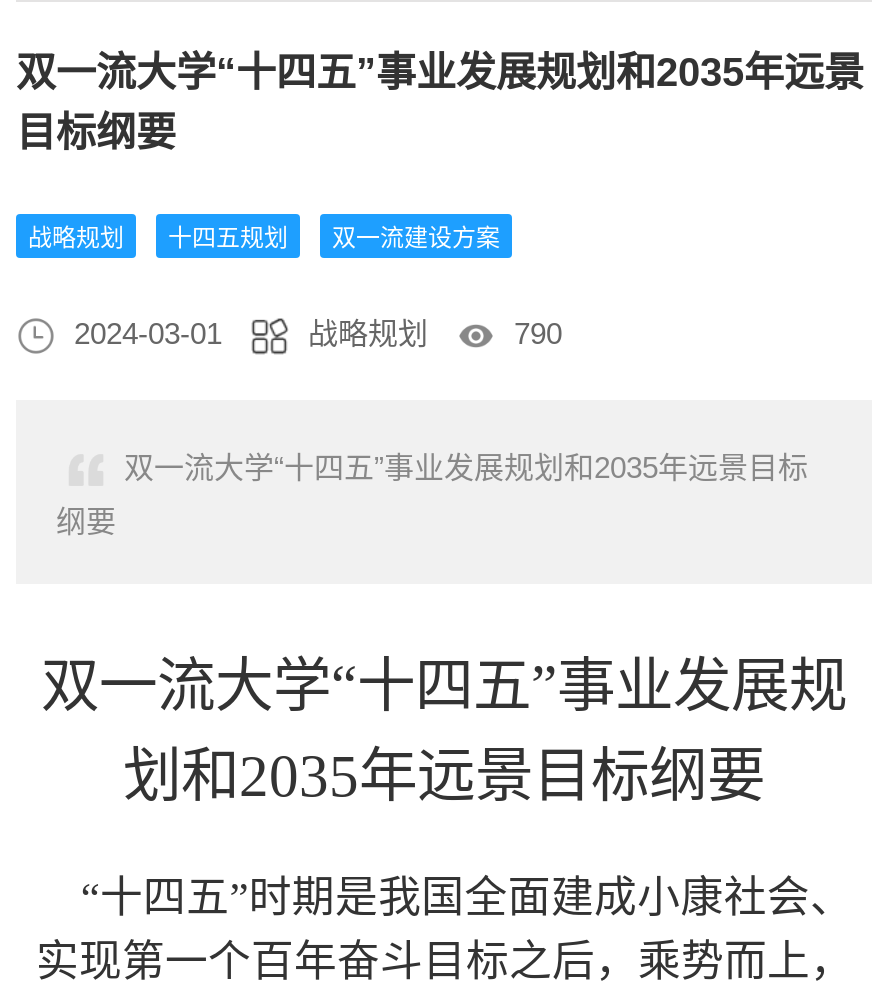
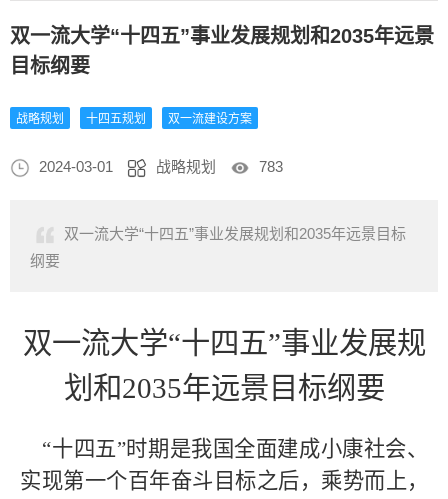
[514,316,562,350] 790 -> [259,158,283,175] 783

